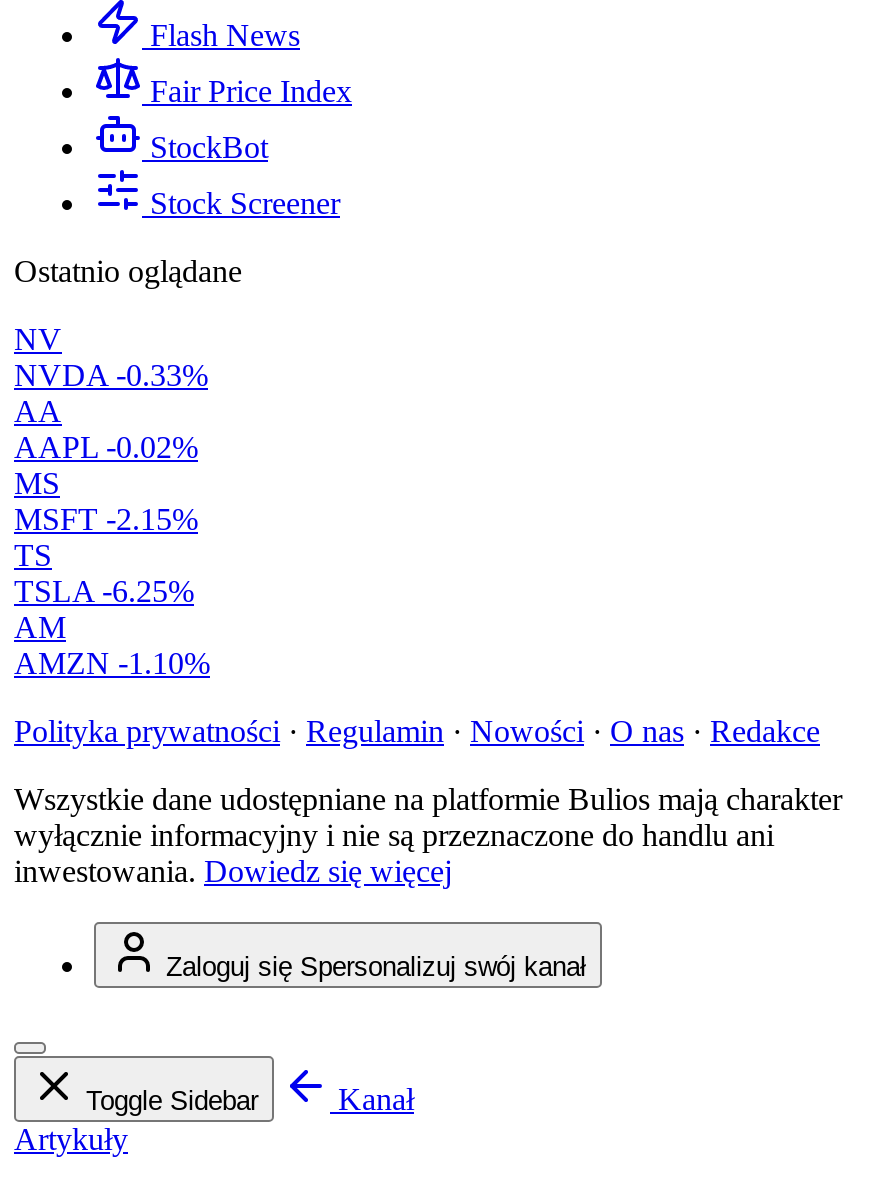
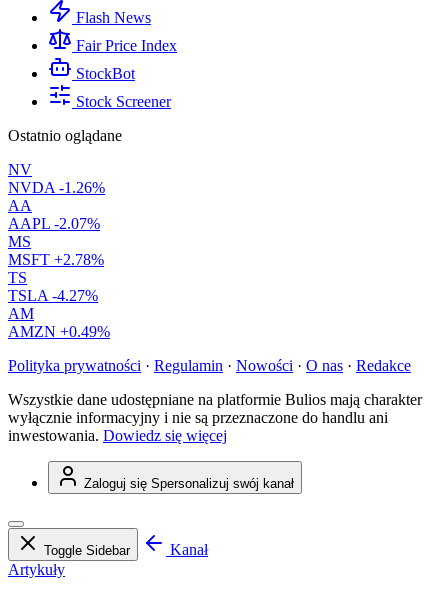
[14,358,208,392] NVDA -0.33% -> [8,179,105,196] NVDA -1.26%
[14,430,198,464] AAPL -0.02% -> [8,215,100,232] AAPL -2.07%
[14,502,198,536] MSFT -2.15% -> [8,251,104,268] MSFT +2.78%
[14,574,194,608] TSLA -6.25% -> [8,287,98,304] TSLA -4.27%
[14,646,210,680] AMZN -1.10% -> [8,323,110,340] AMZN +0.49%

